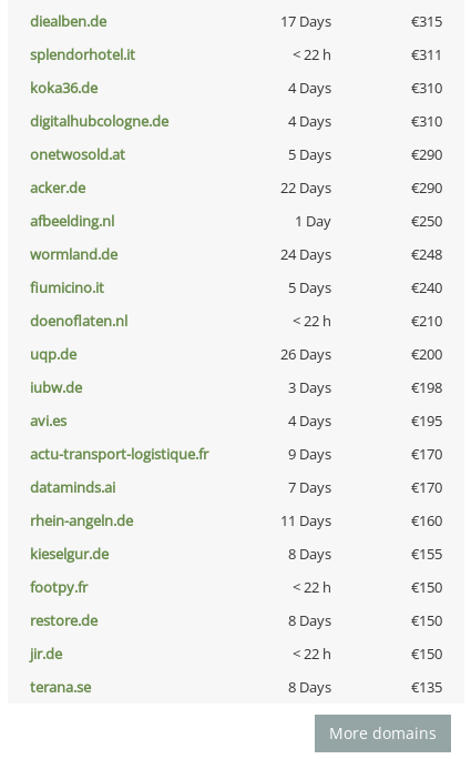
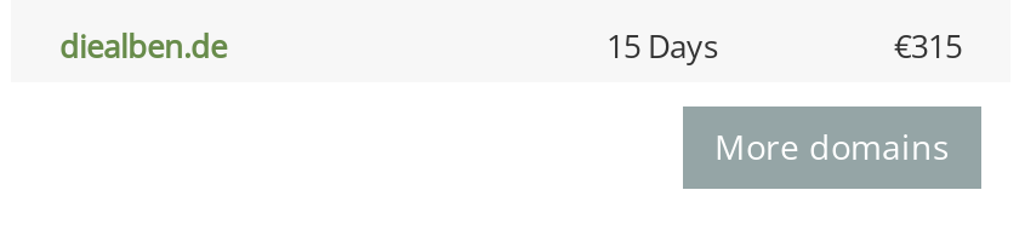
[280,11,331,31] 17 Days -> [607,23,718,67] 15 Days
[30,44,442,696] splendorhotel.it | < 22 h | €311 | koka36.de | 4 Days | €310 | digitalhubcologne.de | 4 Days | €310 | onetwosold.at | 5 Days | €290 | acker.de | 22 Days | €290 | afbeelding.nl | 1 Day | €250 | wormland.de | 24 Days | €248 | fiumicino.it | 5 Days | €240 | doenoflaten.nl | < 22 h | €210 | uqp.de | 26 Days | €200 | iubw.de | 3 Days | €198 | avi.es | 4 Days | €195 | actu-transport-logistique.fr | 9 Days | €170 | dataminds.ai | 7 Days | €170 | rhein-angeln.de | 11 Days | €160 | kieselgur.de | 8 Days | €155 | footpy.fr | < 22 h | €150 | restore.de | 8 Days | €150 | jir.de | < 22 h | €150 | terana.se | 8 Days | €135 -> none

